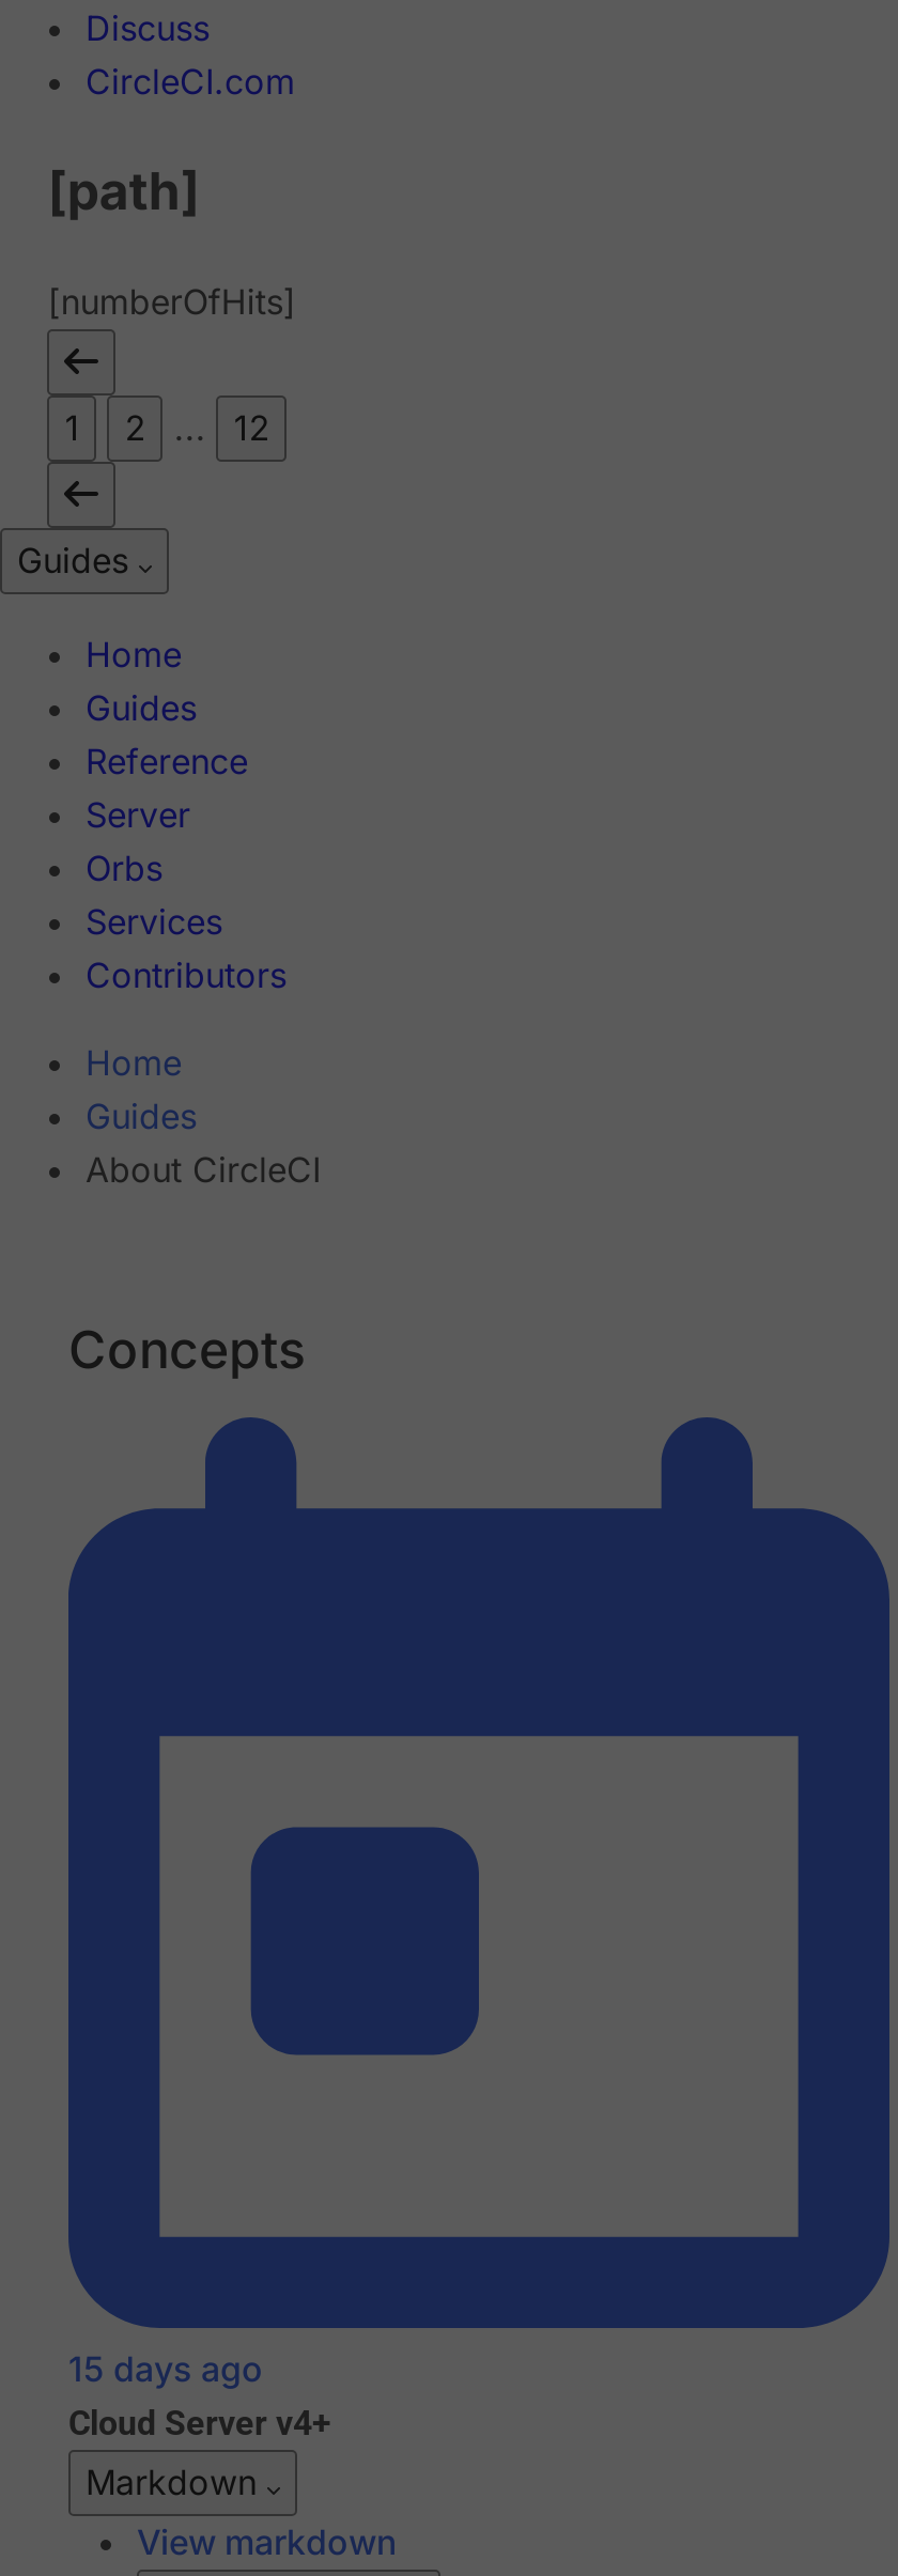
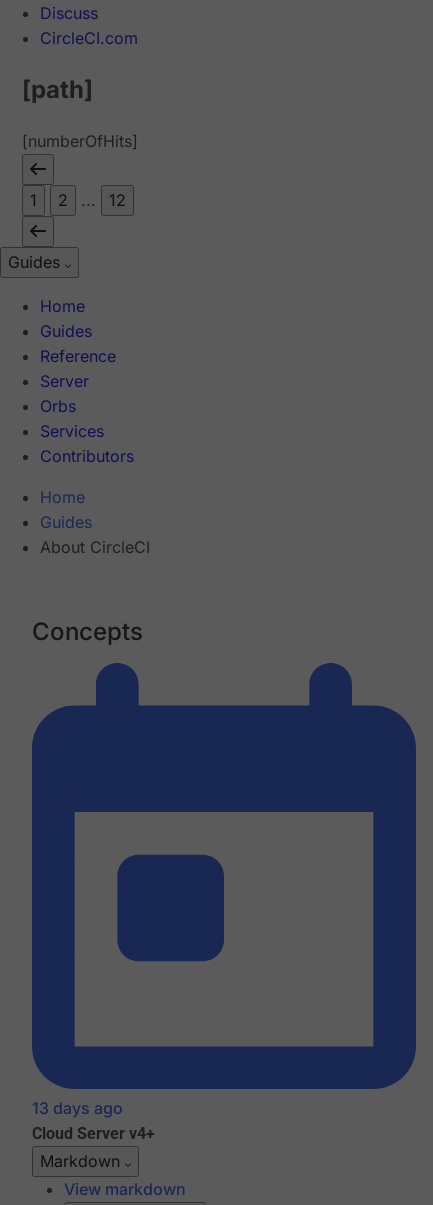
[68,2348,263,2391] 15 days ago -> [32,1098,123,1118] 13 days ago

